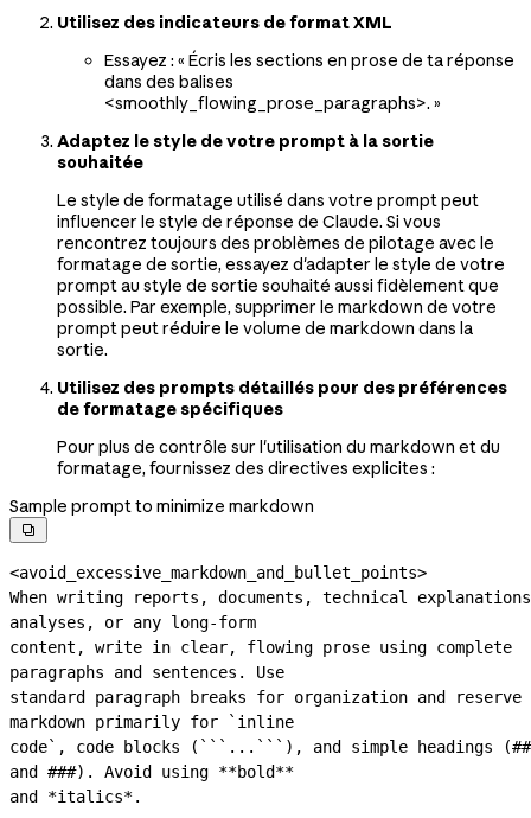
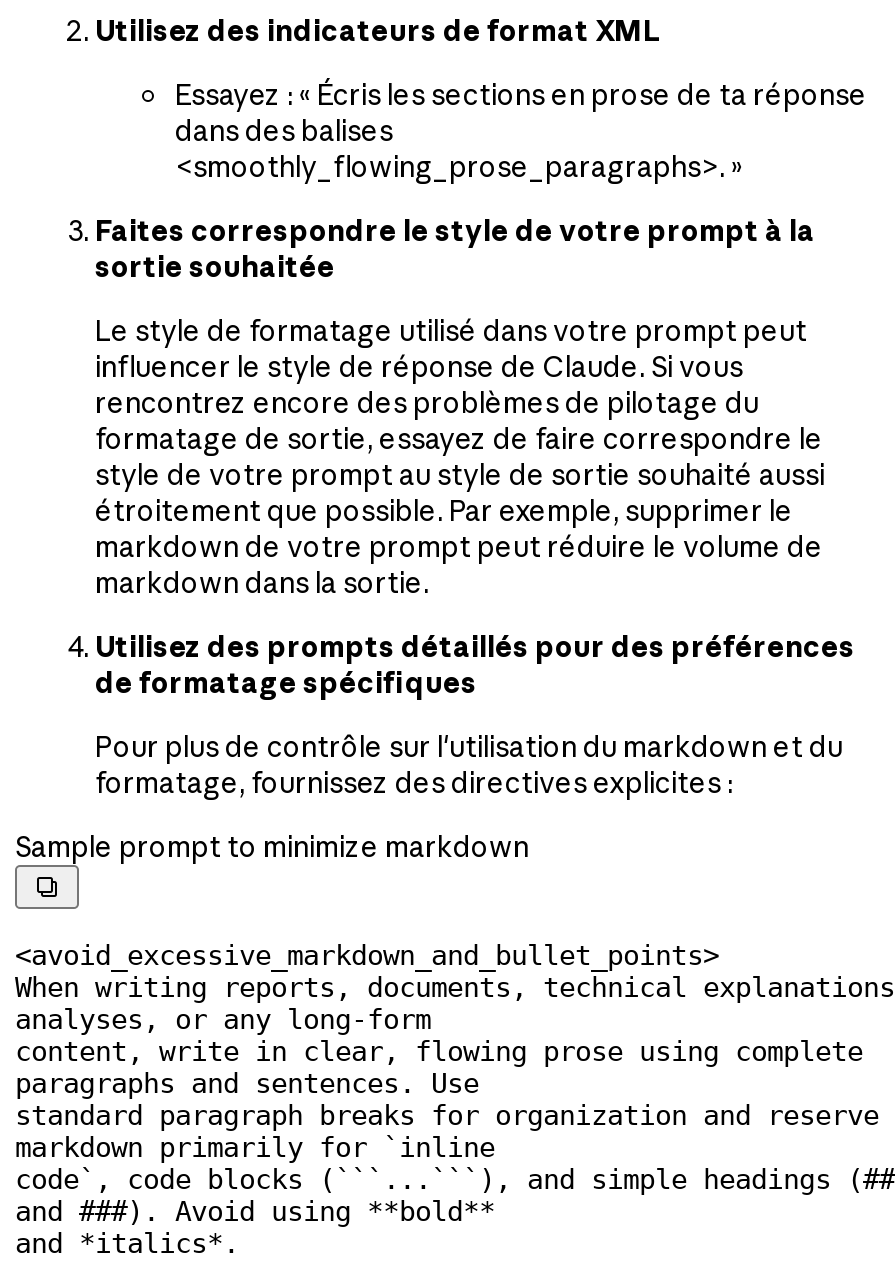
[57,130,434,173] Adaptez le style de votre prompt à la sortie | souhaitée -> [95,212,815,284] Faites correspondre le style de votre prompt à la | sortie souhaitée
[57,232,505,360] rencontrez toujours des problèmes de pilotage avec le | formatage de sortie, essayez d'adapter le style de votre | prompt au style de sortie souhaité aussi fidèlement que | possible. Par exemple, supprimer le markdown de votre | prompt peut réduire le volume de markdown dans la | sortie. -> [95,384,825,600] rencontrez encore des problèmes de pilotage du | formatage de sortie, essayez de faire correspondre le | style de votre prompt au style de sortie souhaité aussi | étroitement que possible. Par exemple, supprimer le | markdown de votre prompt peut réduire le volume de | markdown dans la sortie.

